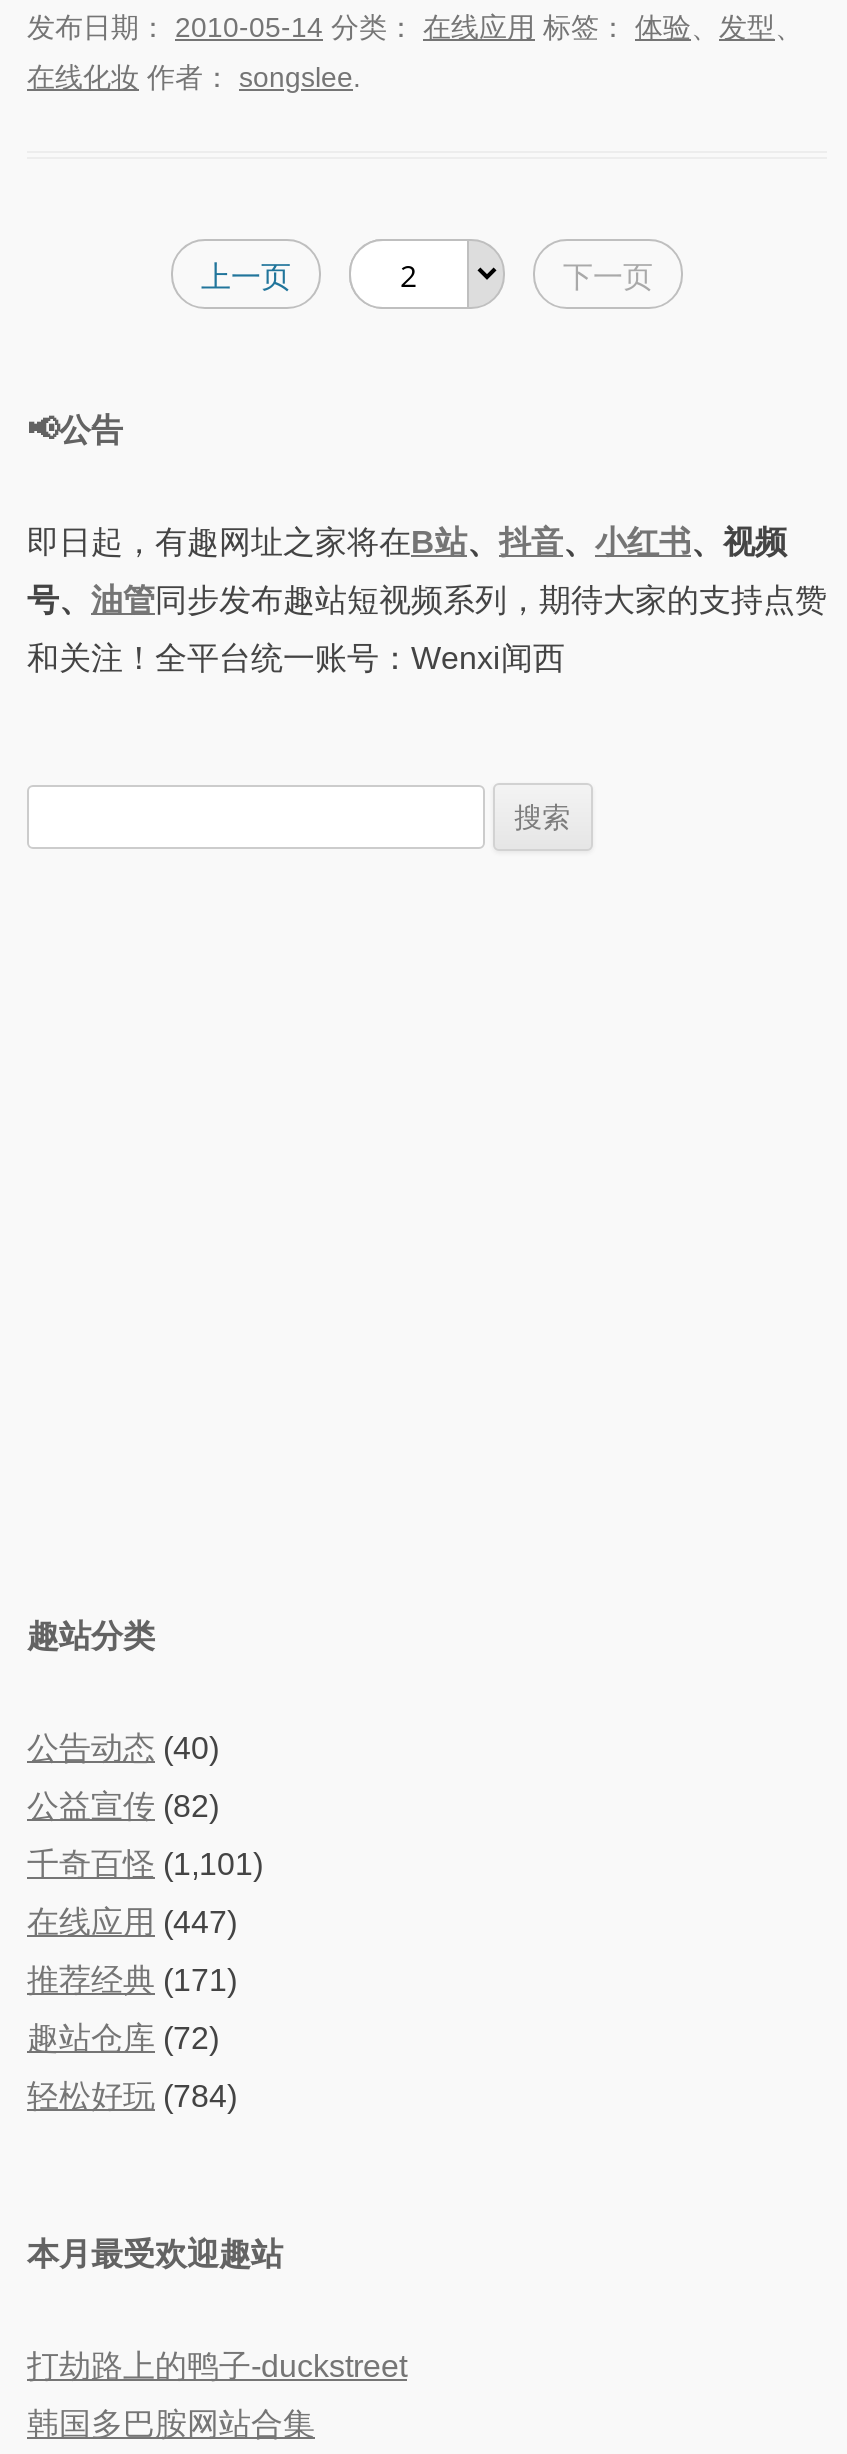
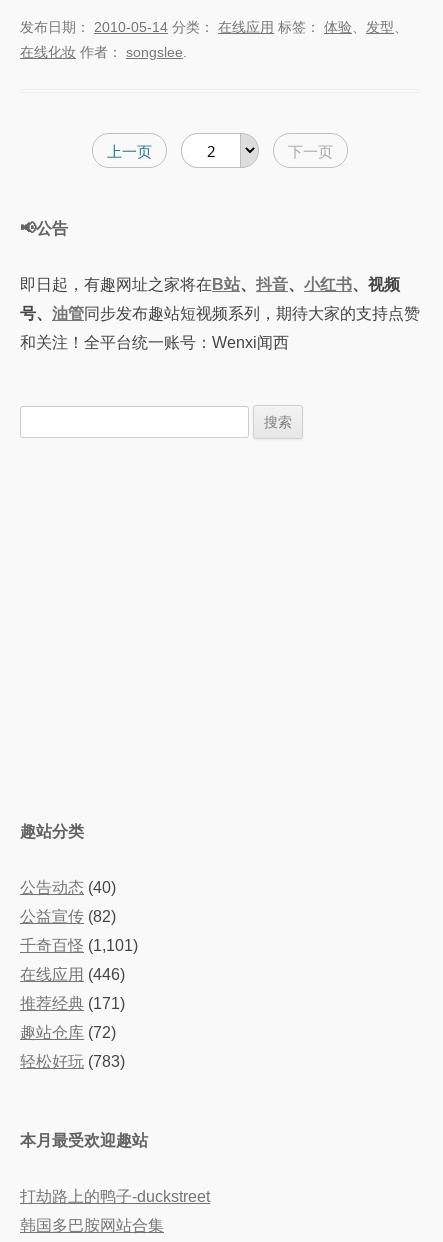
[27,1905,237,1939] 在线应用(447) -> [20,966,125,983] 在线应用(446)
[27,2079,237,2113] 轻松好玩(784) -> [20,1053,125,1070] 轻松好玩(783)

